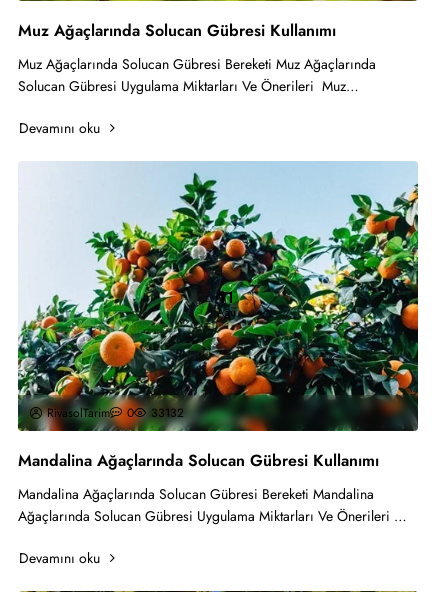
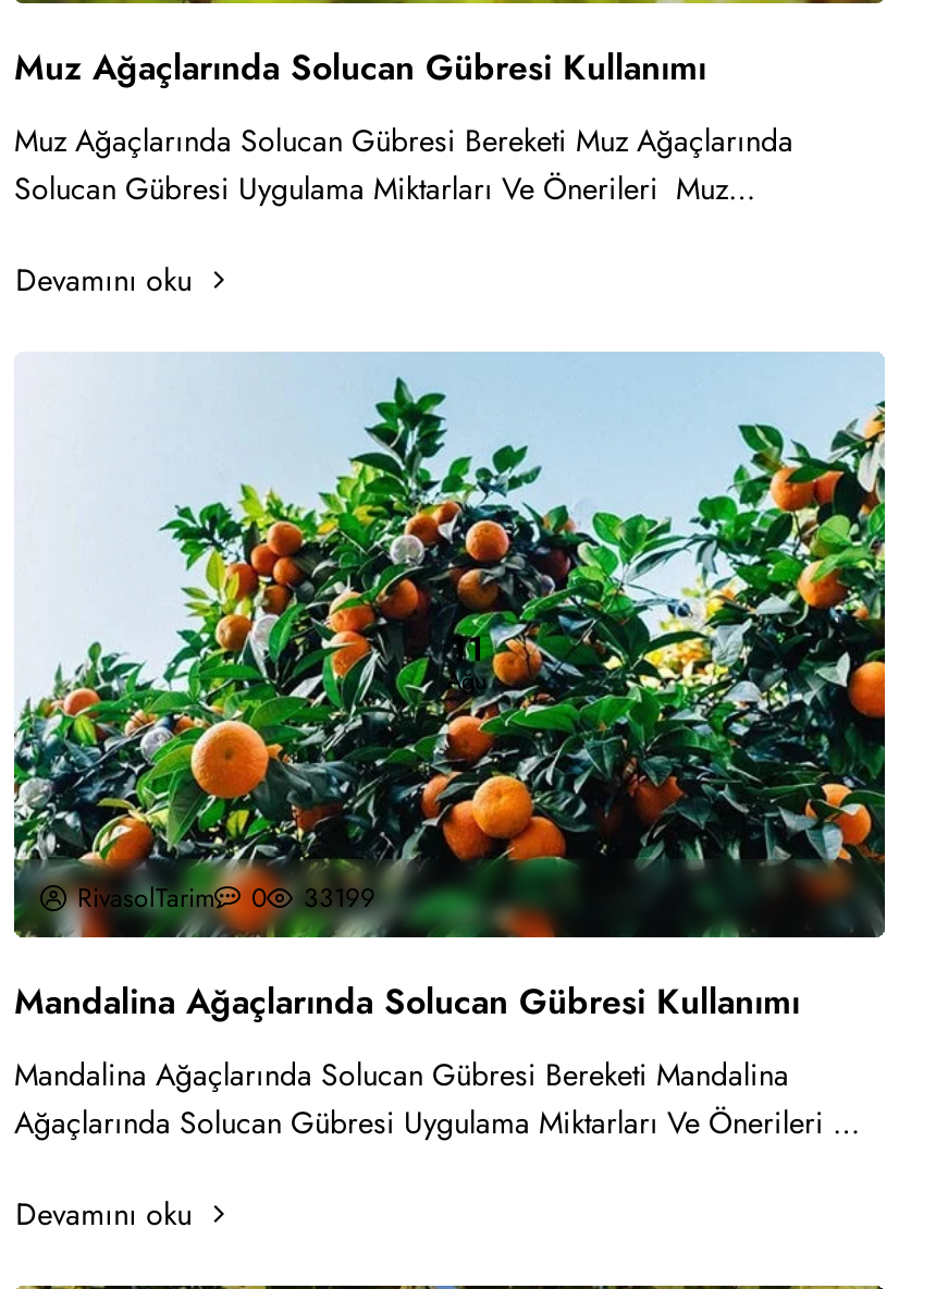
[47,403,184,421] RivasolTarim 0 33132 -> [77,879,375,918] RivasolTarim 0 33199

